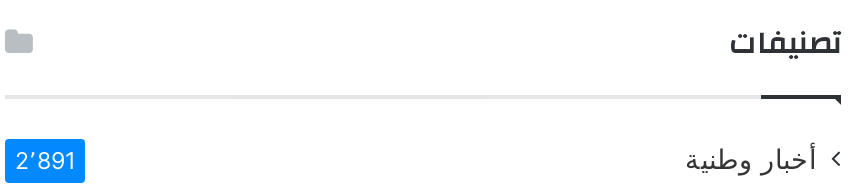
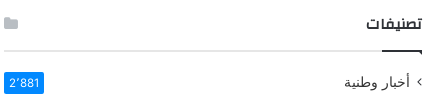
[15,148,75,176] 2٬891 -> [9,76,39,90] 2٬881

